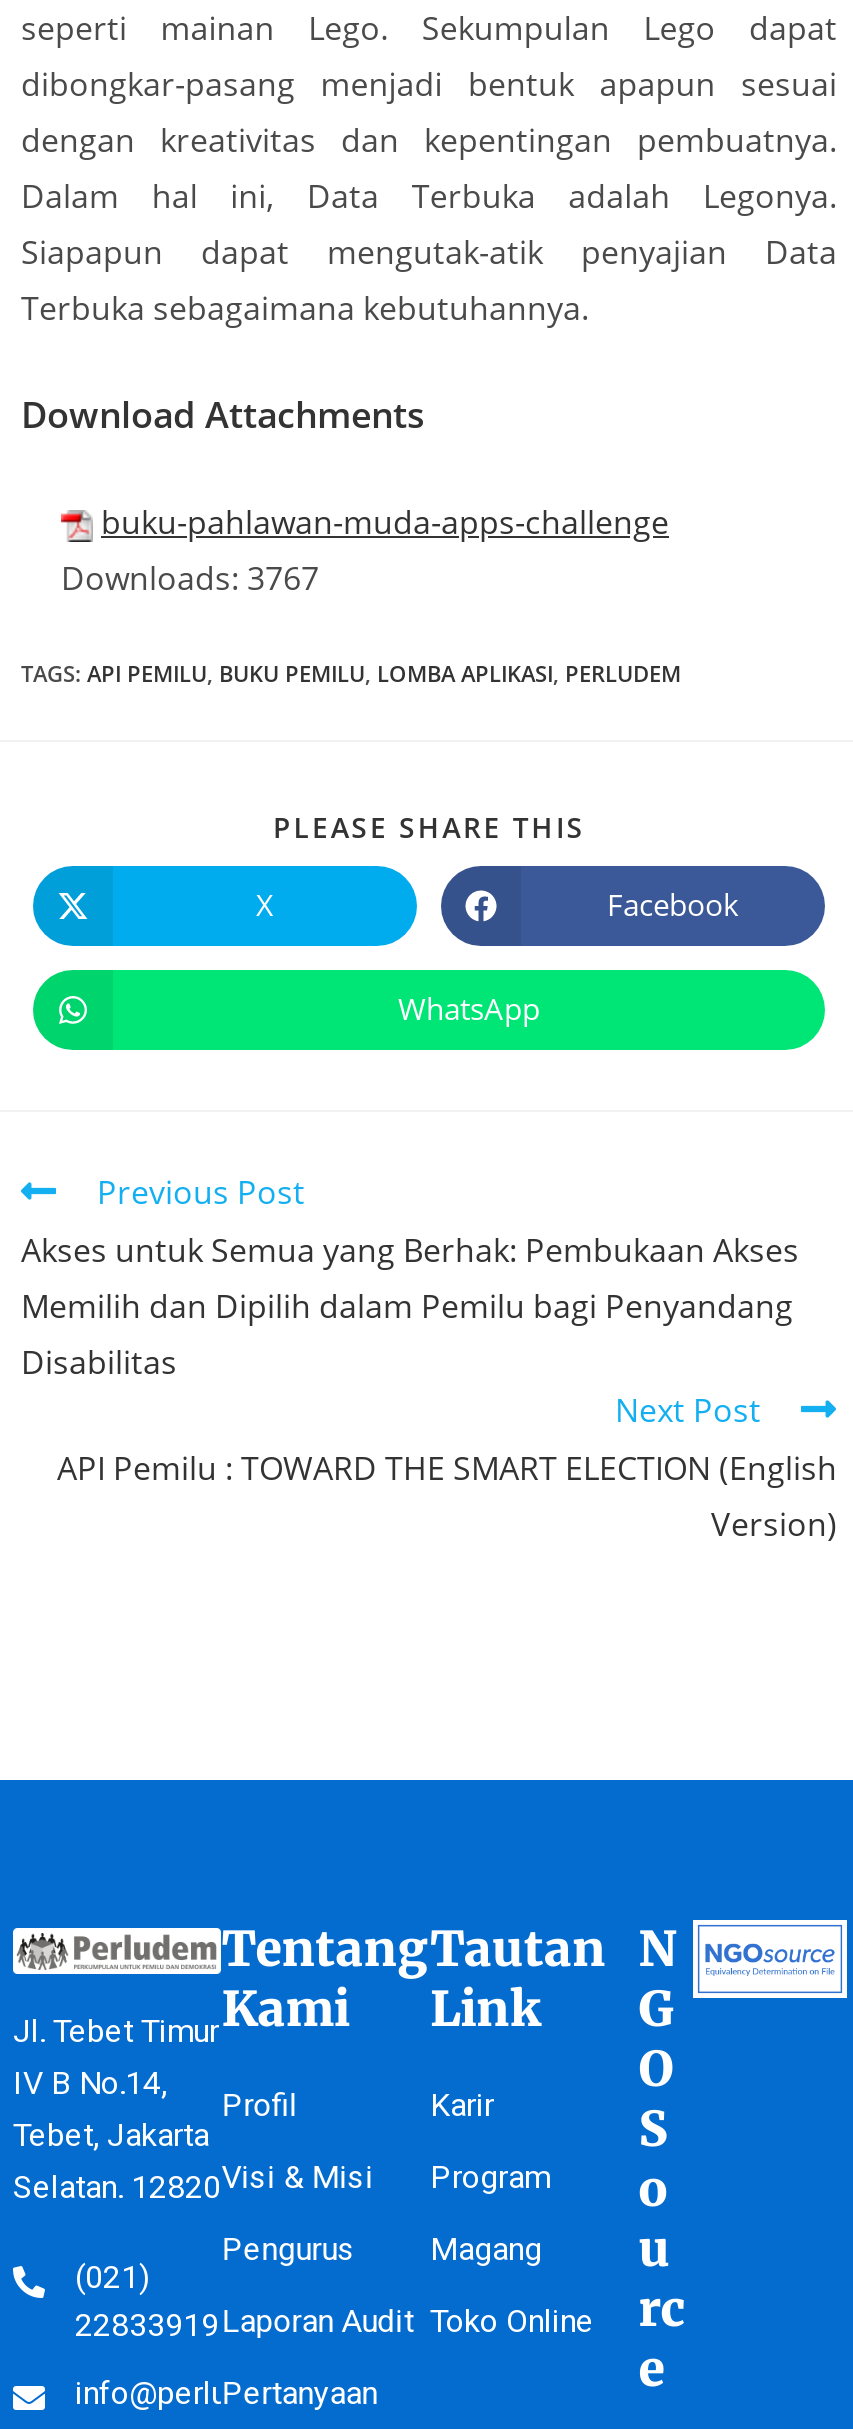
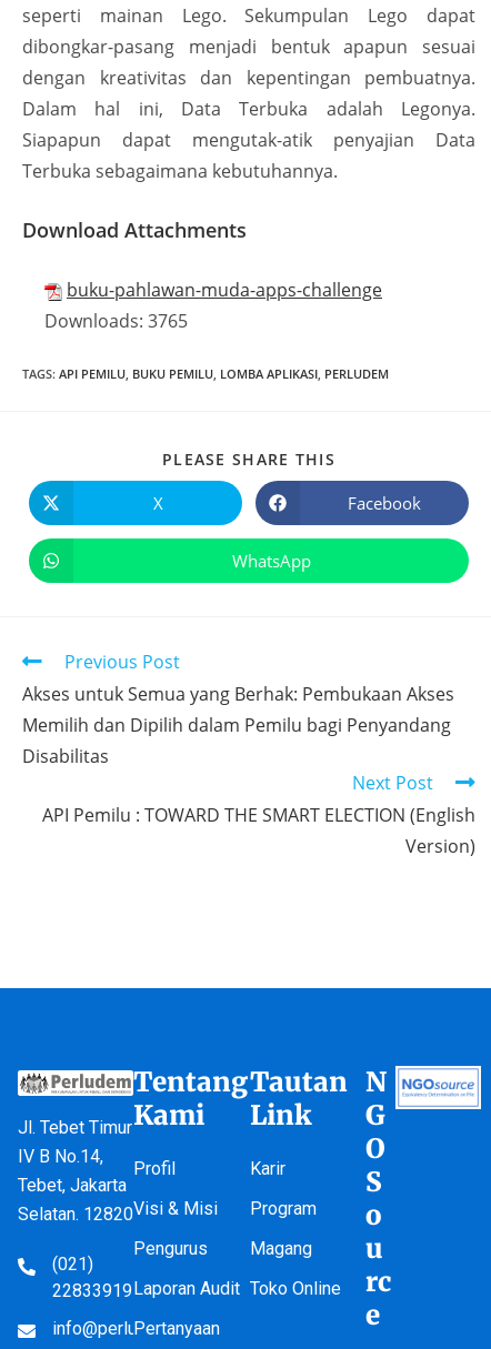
[61,556,319,600] Downloads: 3767 -> [44,309,188,333] Downloads: 3765

